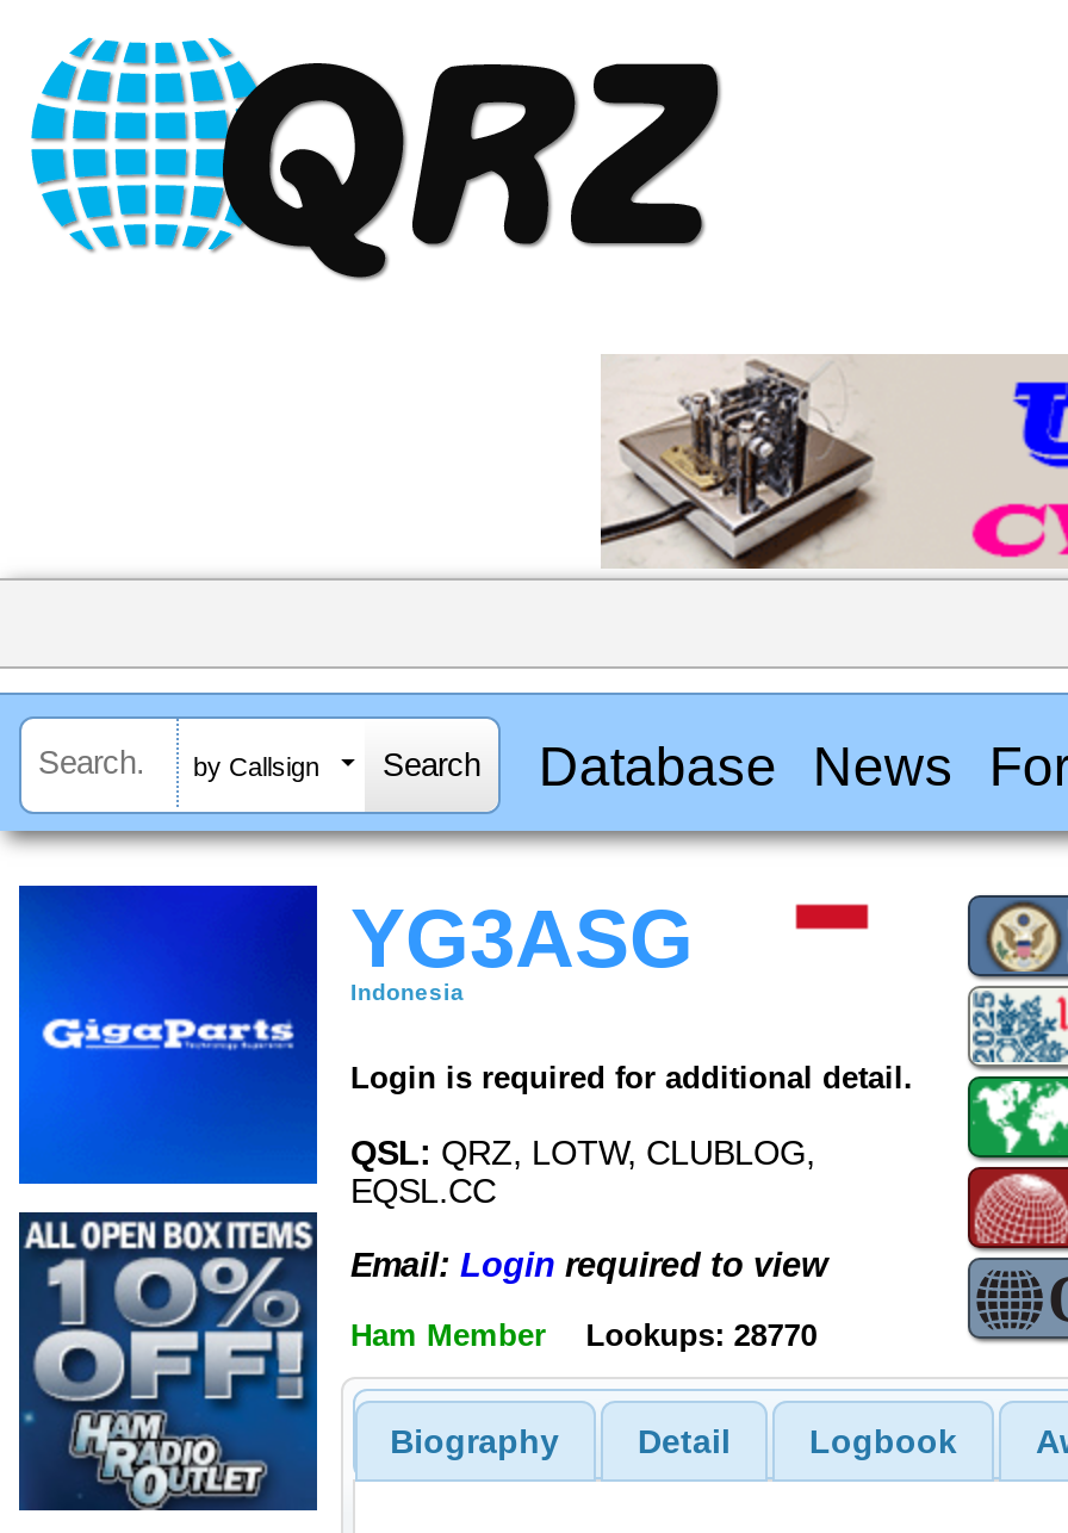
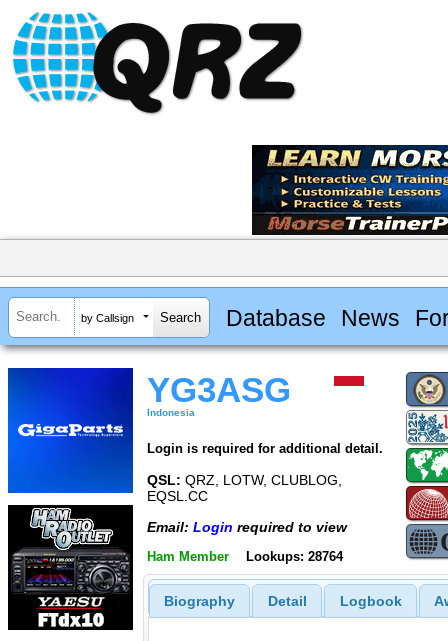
[601,354,1061,569] [image] -> [251,144,445,236] [image]
[17,1212,817,1513] [image] | Ham Member Lookups: 28770 -> [7,505,343,631] [image] | Ham Member Lookups: 28764

